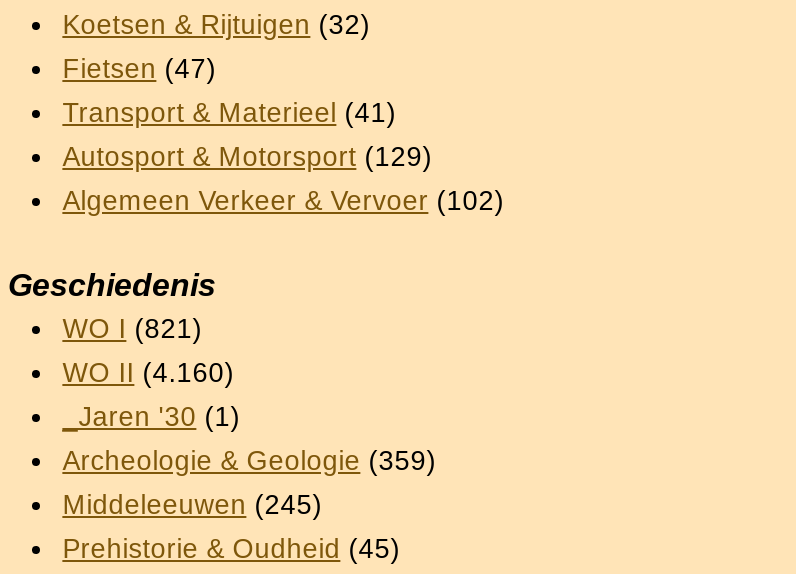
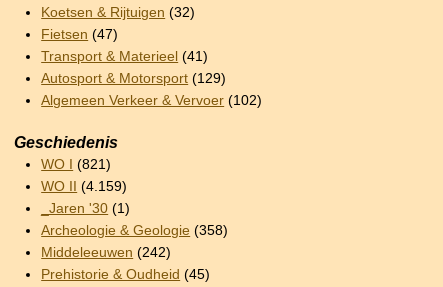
[62,357,234,387] WO II (4.160) -> [41,179,127,194] WO II (4.159)
[62,445,436,475] Archeologie & Geologie (359) -> [41,223,228,238] Archeologie & Geologie (358)
[62,489,322,519] Middeleeuwen (245) -> [41,245,171,260] Middeleeuwen (242)

